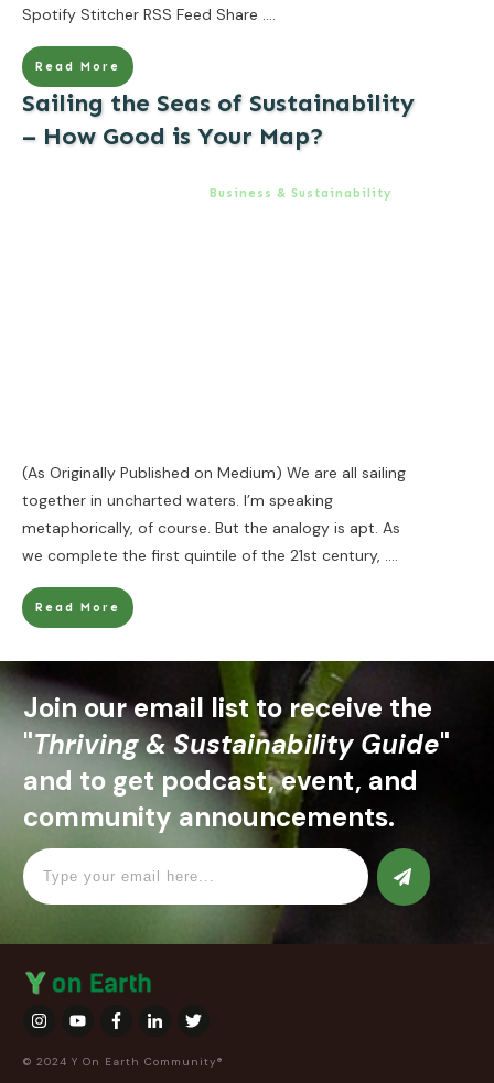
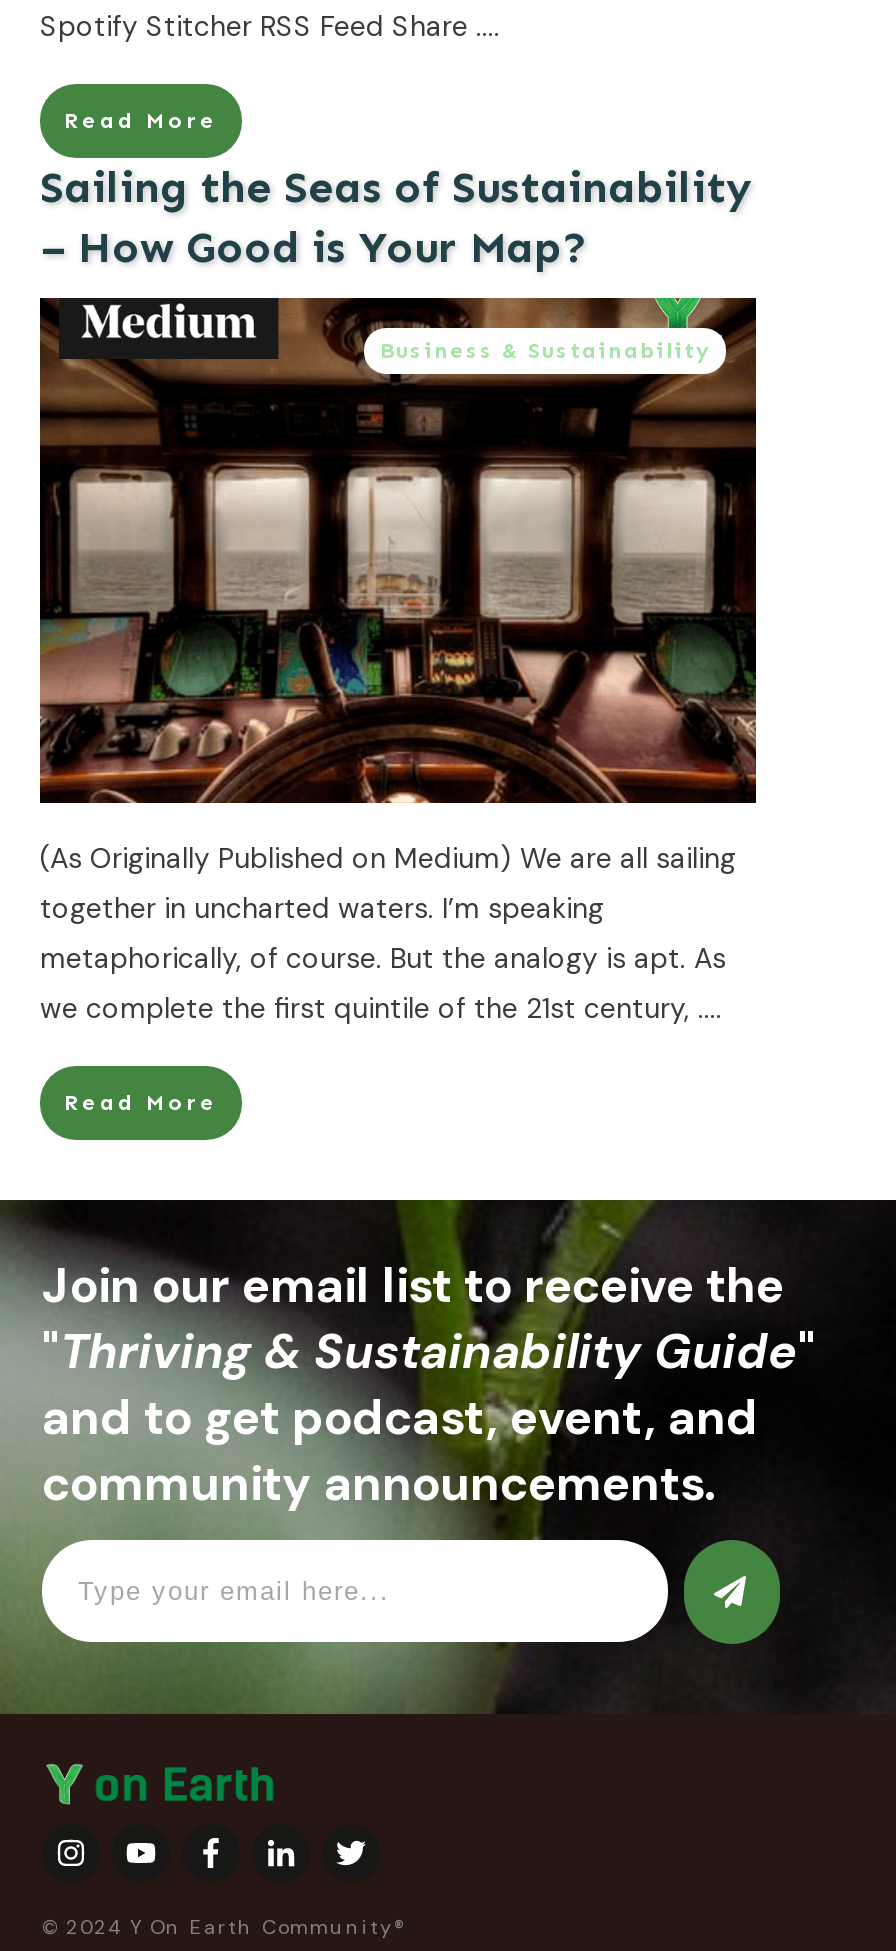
none -> [38,296,758,806] [image]

